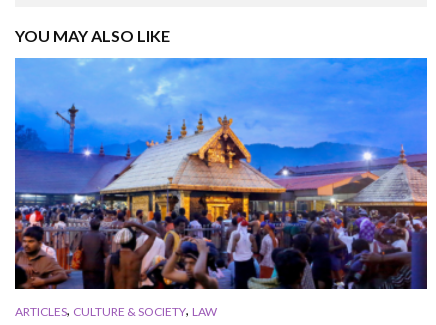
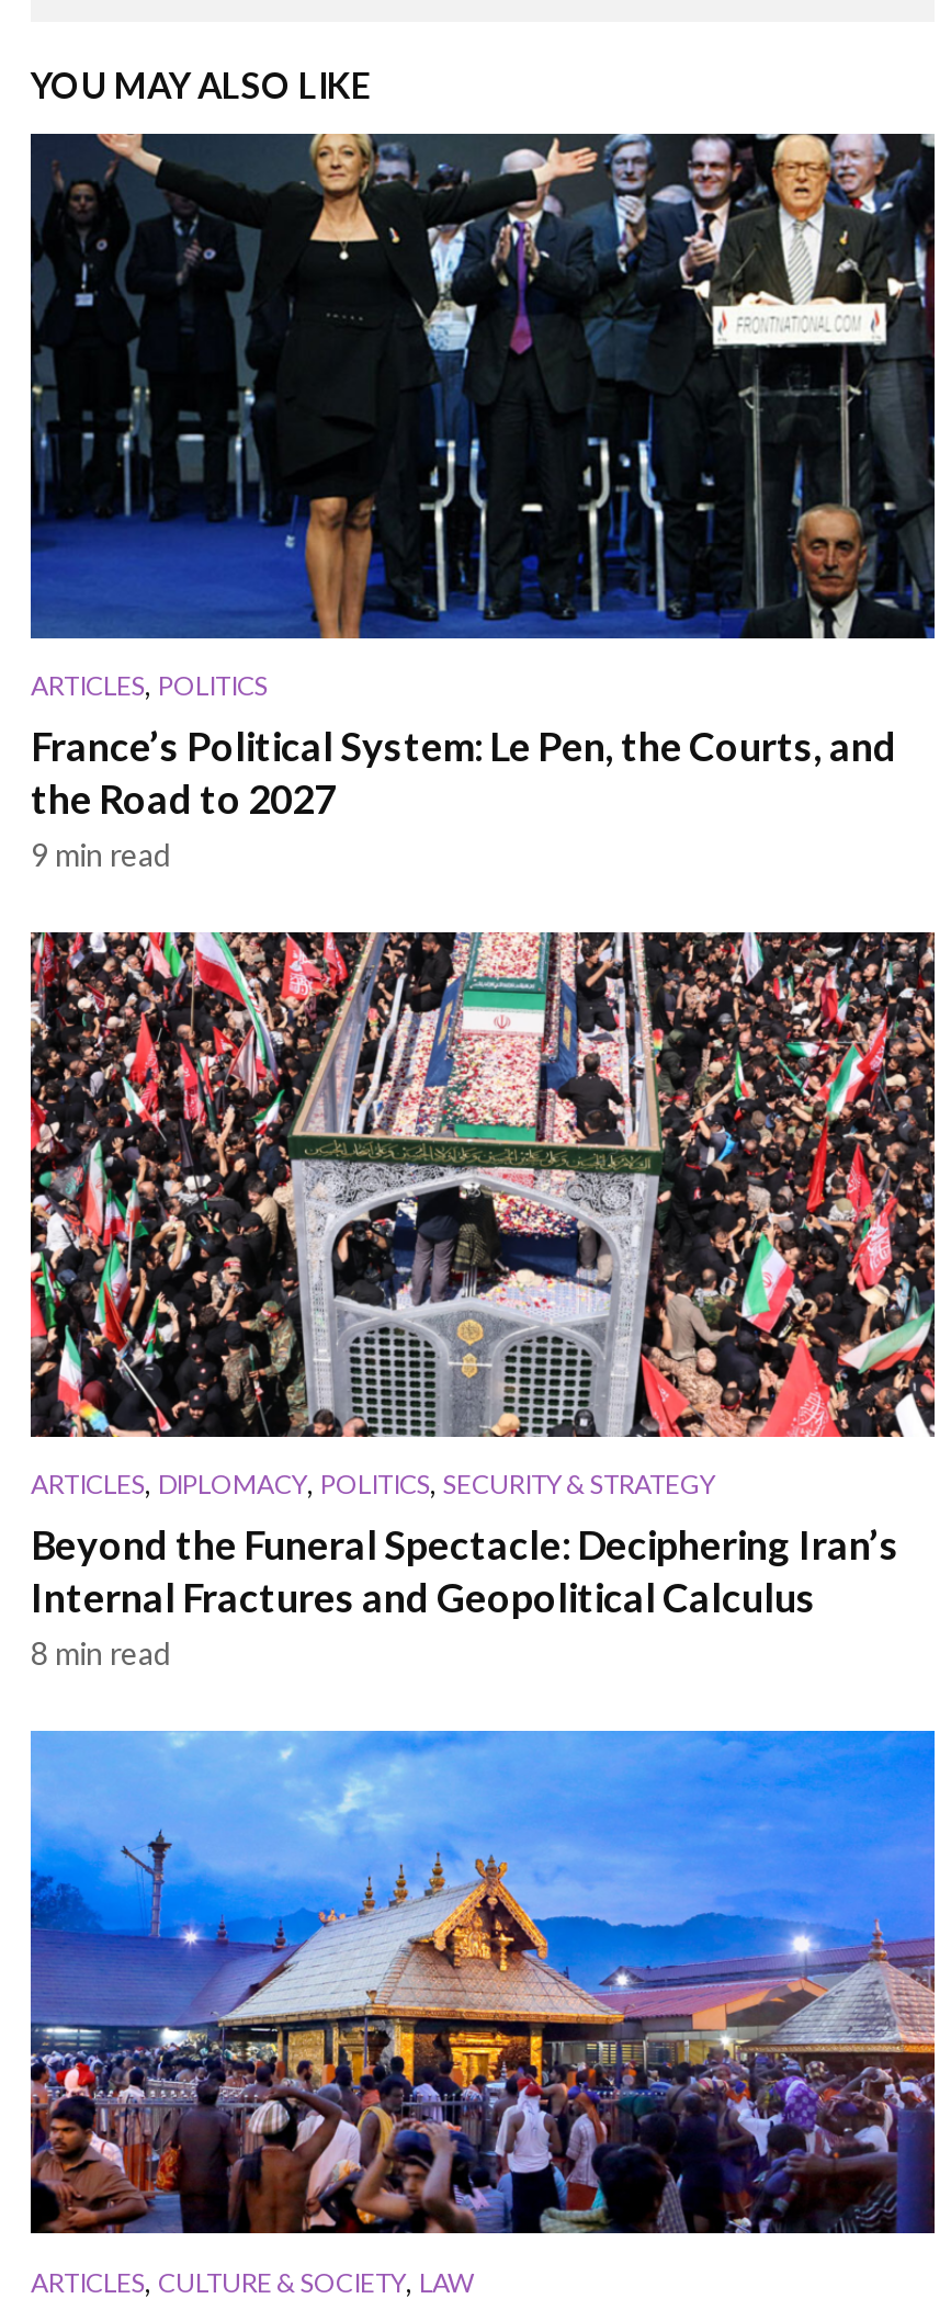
none -> [29,132,937,873] [image] | ARTICLES, POLITICS | France’s Political System: Le Pen, the Courts, and | the Road to 2027 | 9 min read
none -> [29,930,937,1672] [image] | ARTICLES, DIPLOMACY, POLITICS, SECURITY & STRATEGY | Beyond the Funeral Spectacle: Deciphering Iran’s | Internal Fractures and Geopolitical Calculus | 8 min read

